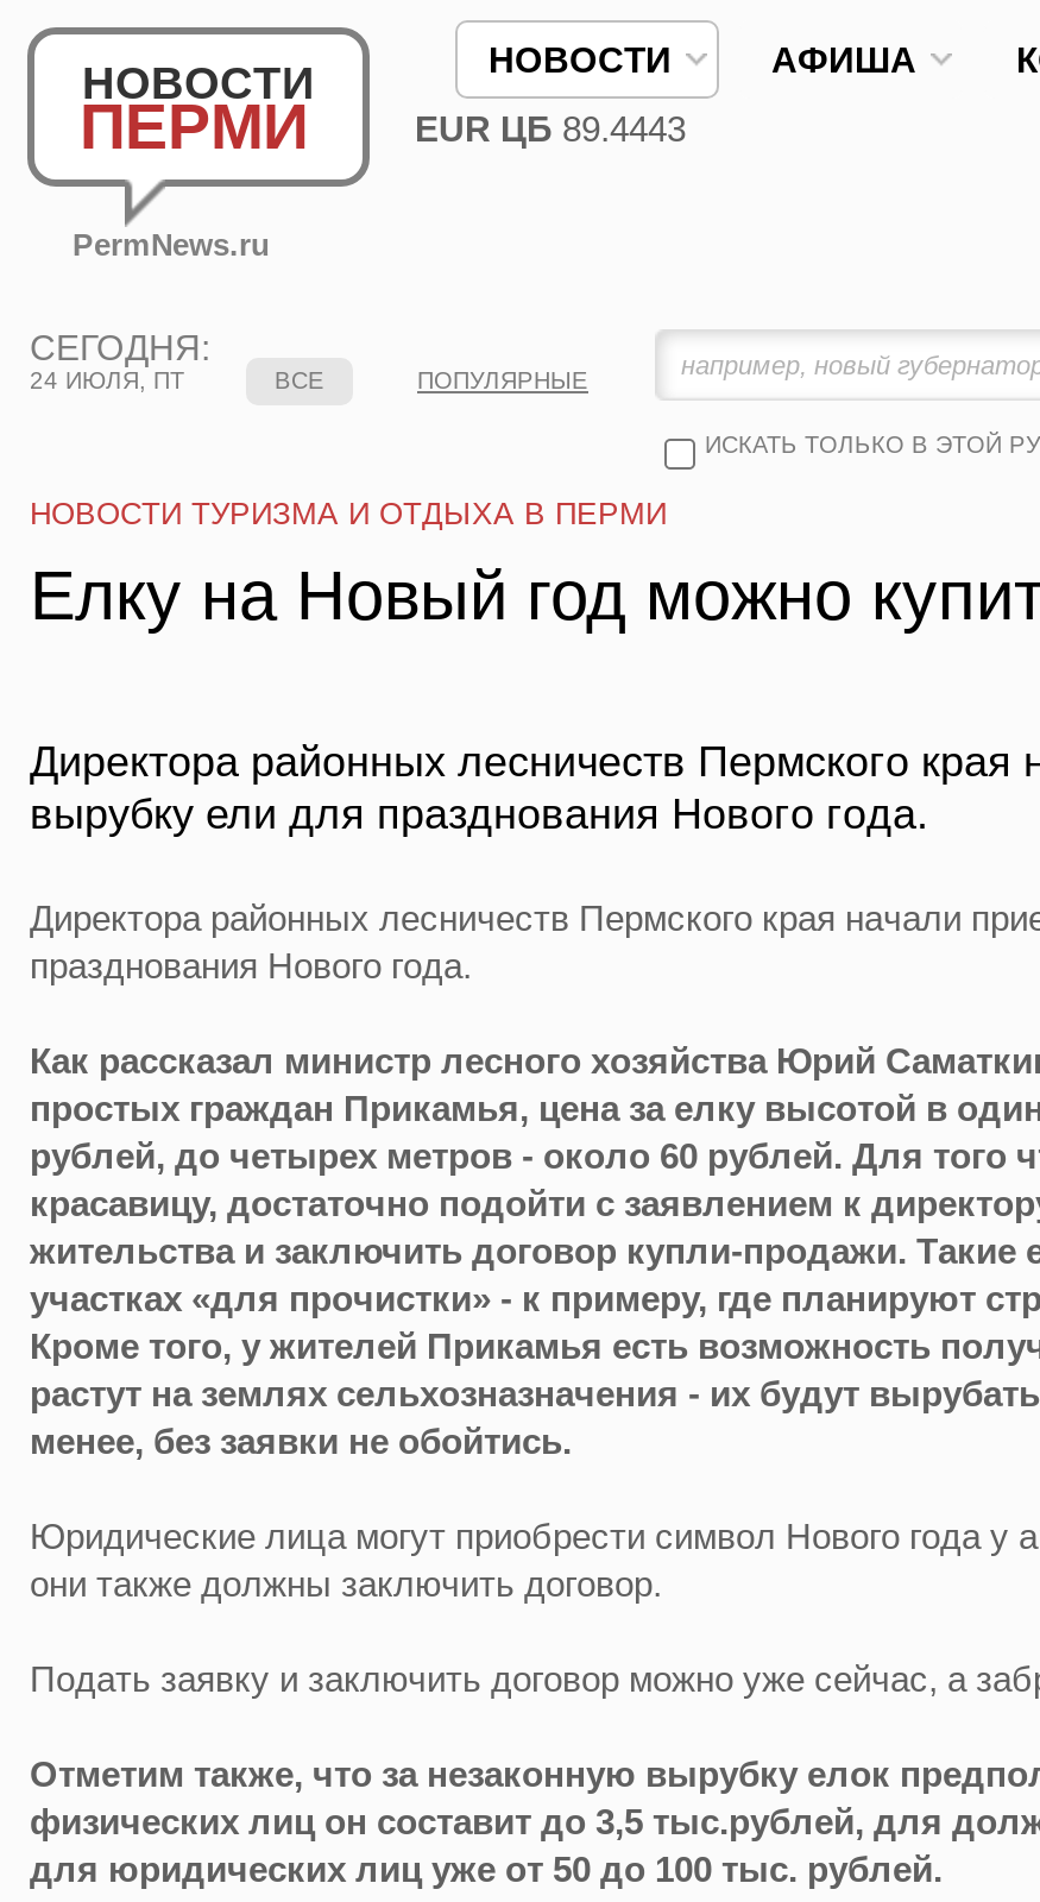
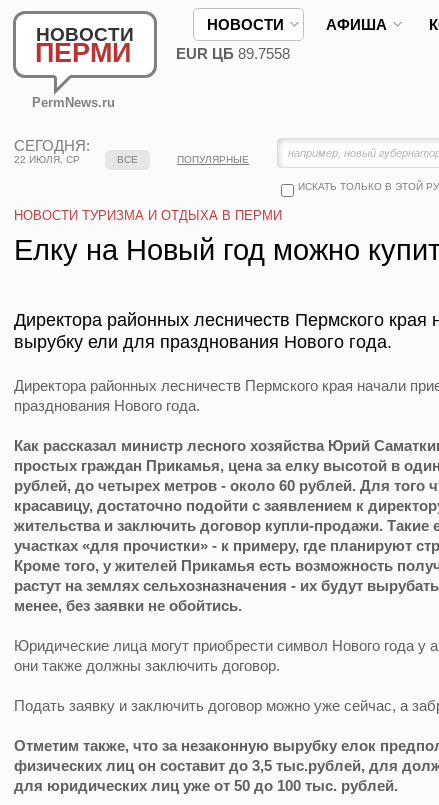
[415,108,686,149] EUR ЦБ 89.4443 -> [176,45,290,62] EUR ЦБ 89.7558
[30,367,184,393] 24 ИЮЛЯ, ПТ -> [14,154,80,165] 22 ИЮЛЯ, СР

